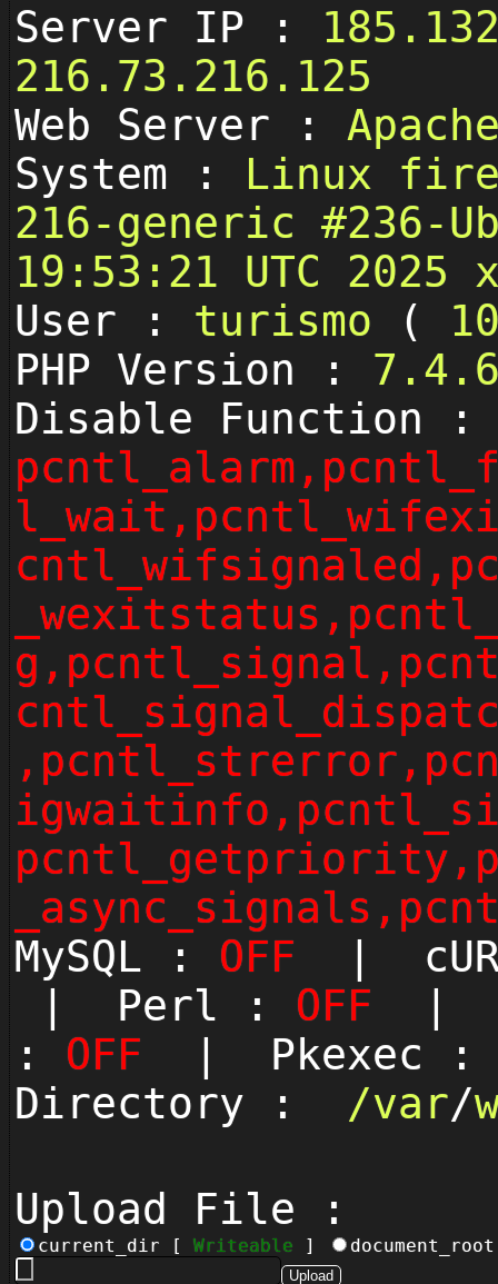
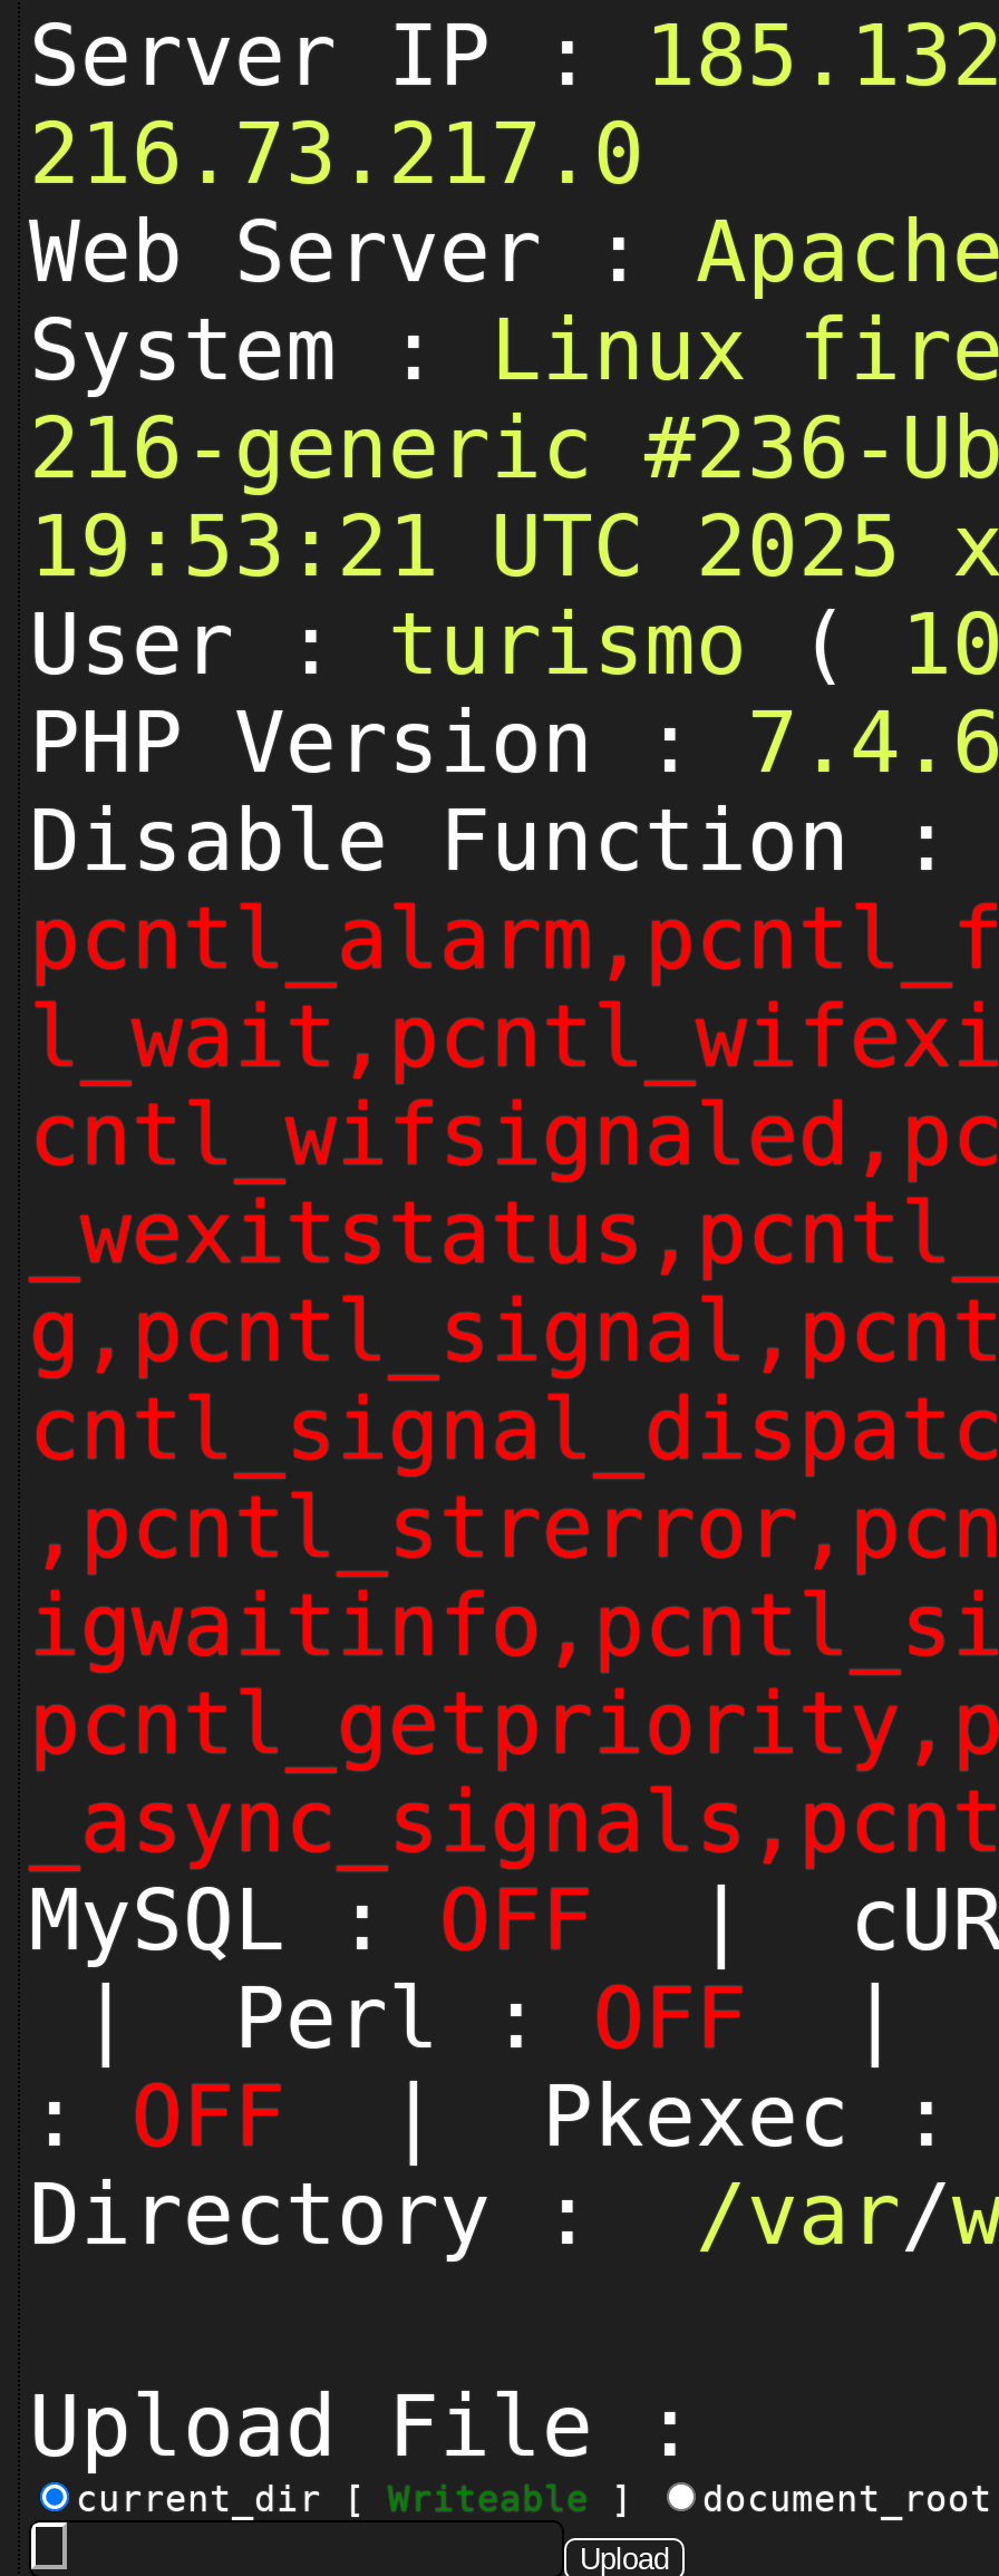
[14,52,372,101] 216.73.216.125 -> [29,105,644,203] 216.73.217.0

